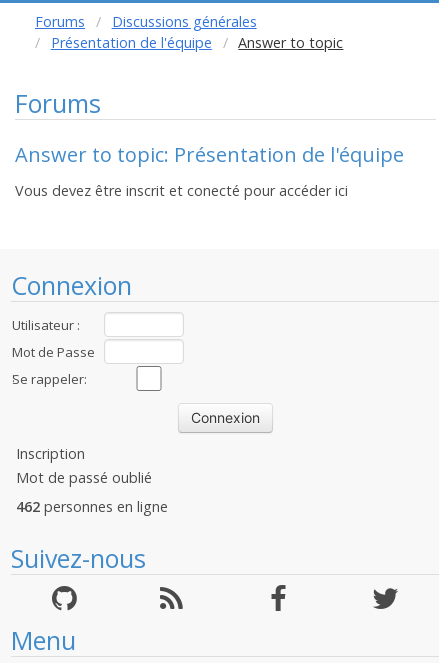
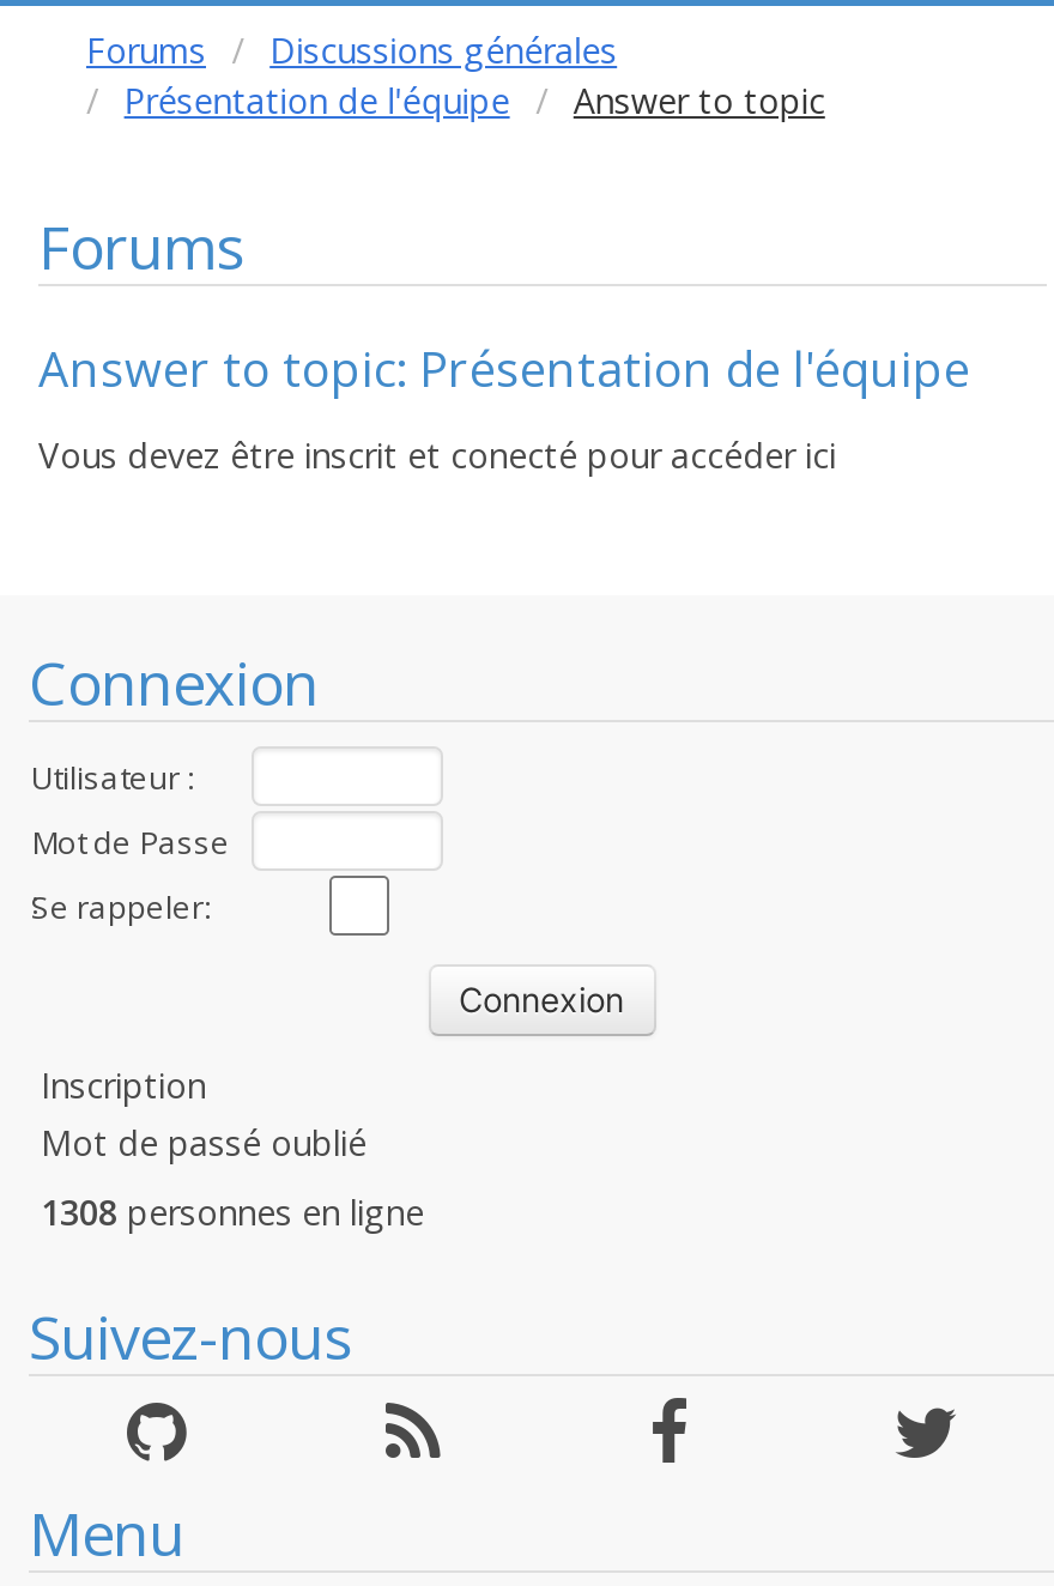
[16,497,168,516] 462 personnes en ligne -> [41,1189,424,1235] 1308 personnes en ligne

